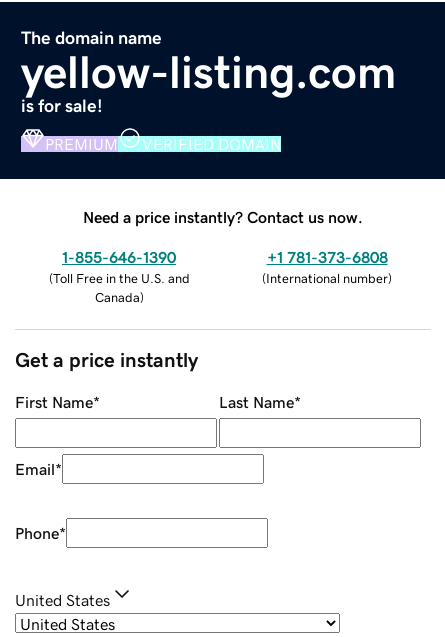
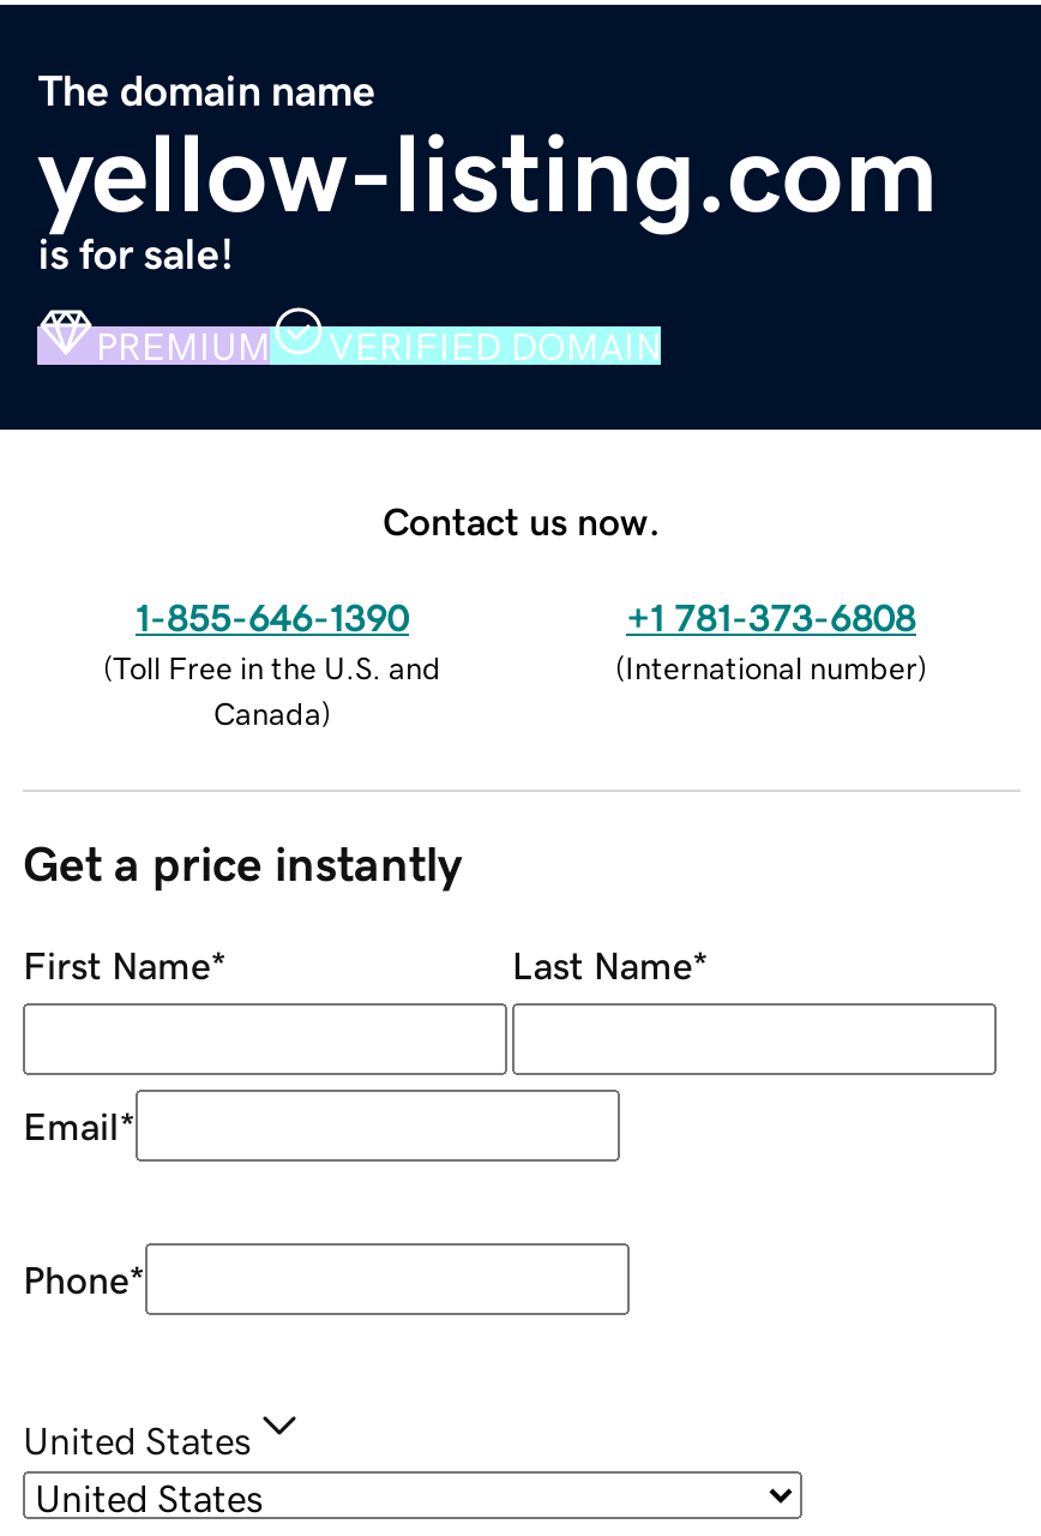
[83,209,363,225] Need a price instantly? Contact us now. -> [383,501,661,539] Contact us now.

